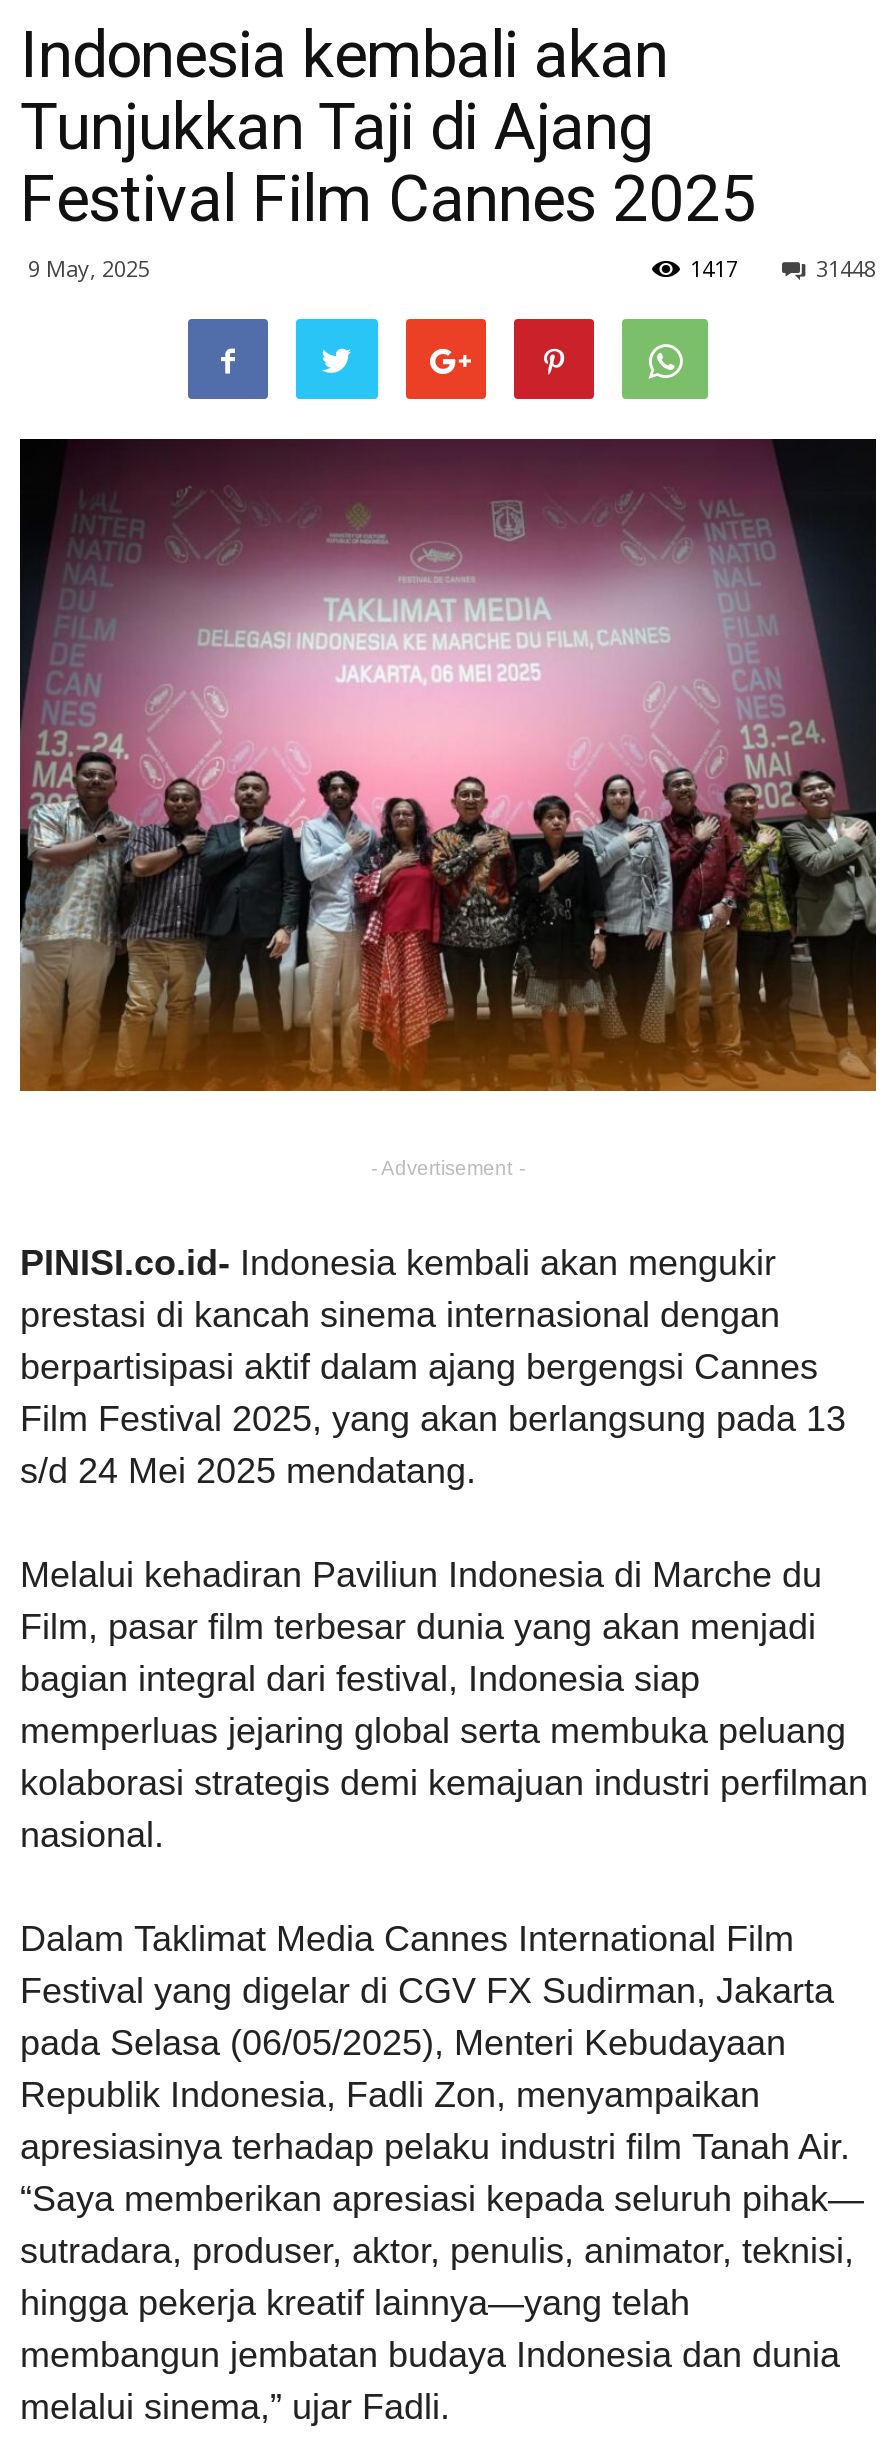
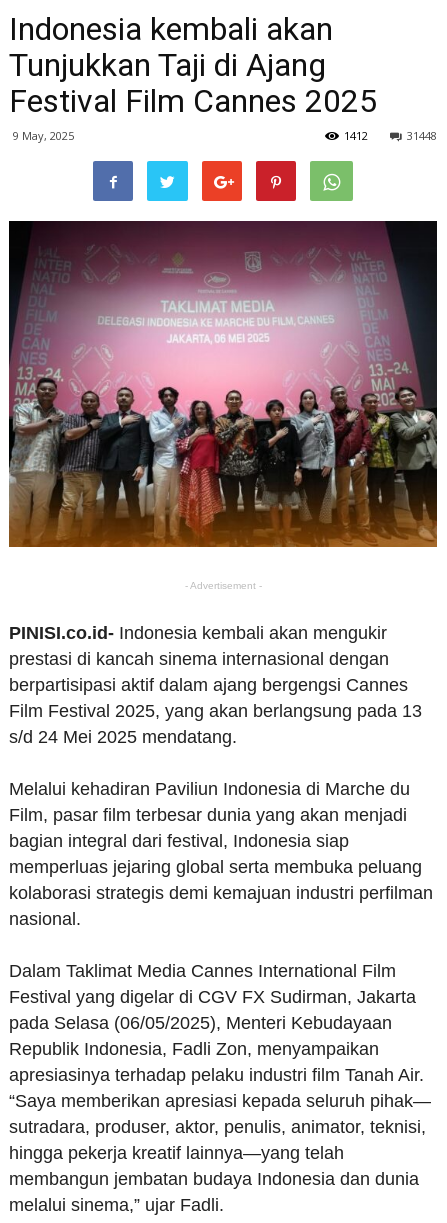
[690,253,738,283] 1417 -> [344,128,368,143] 1412

